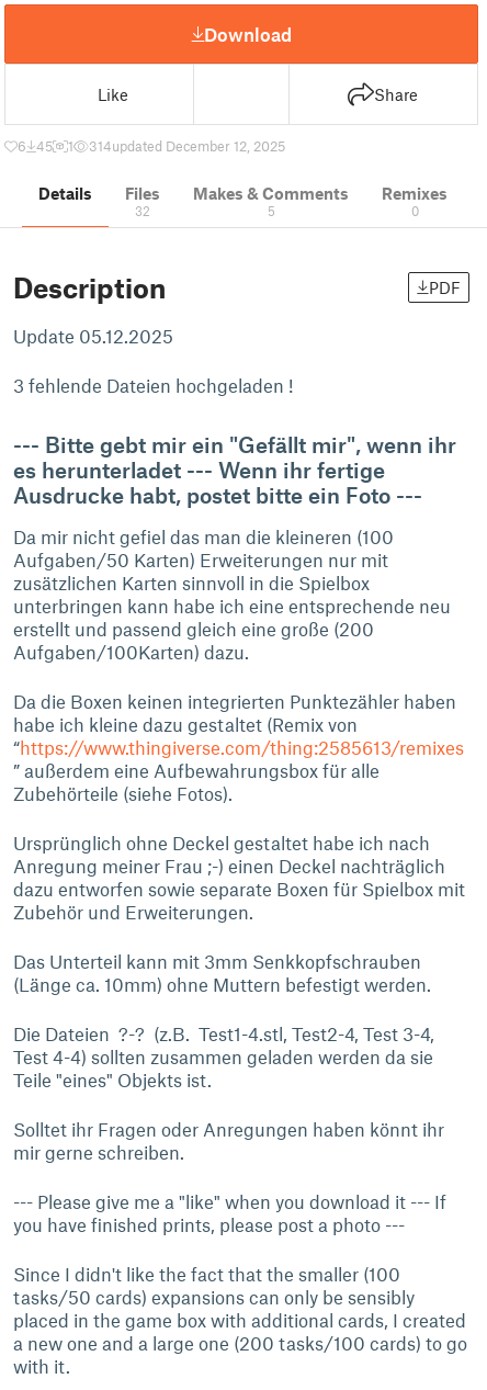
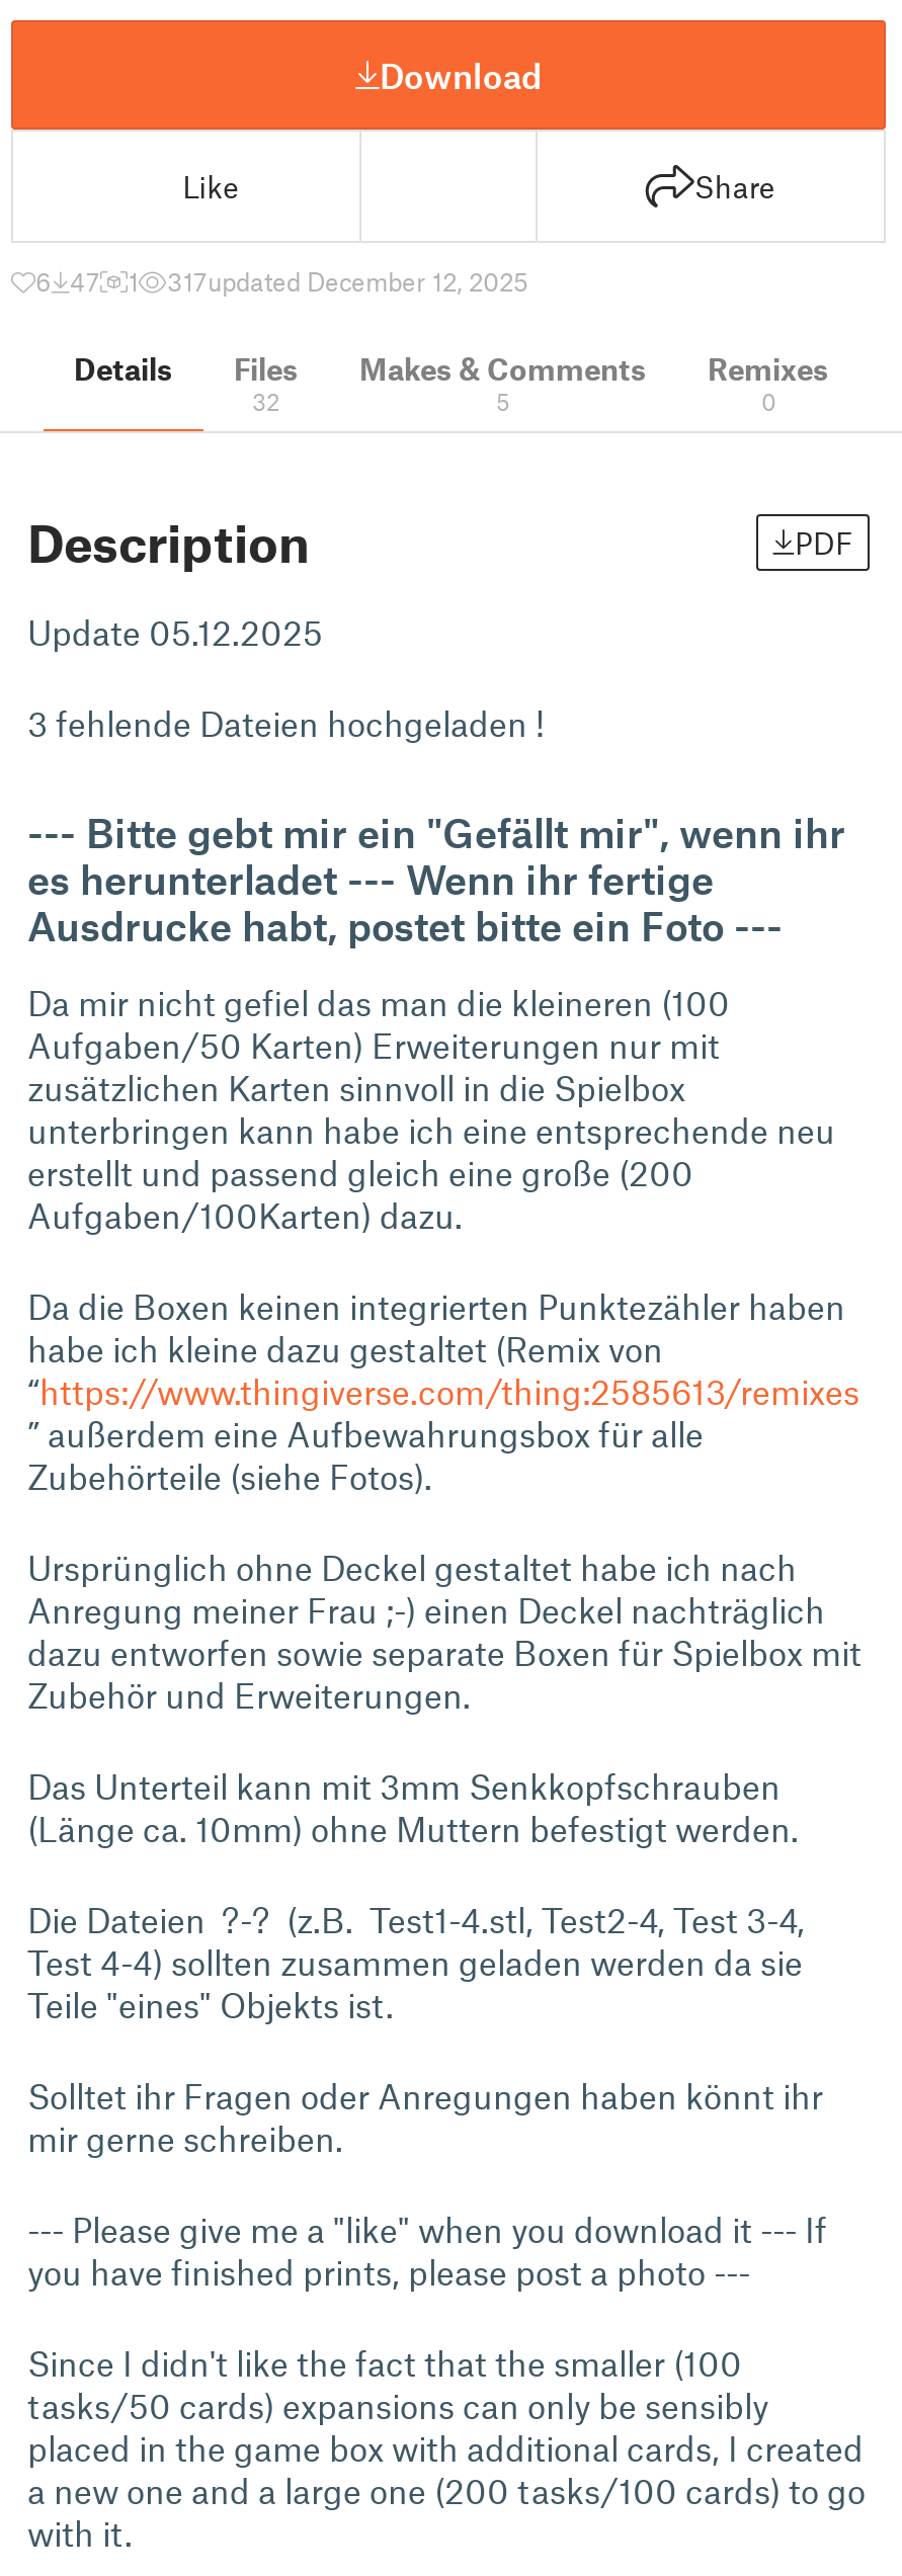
[18,137,53,155] 6 45 -> [35,265,100,298] 6 47
[89,137,285,155] 314updated December 12, 2025 -> [167,265,527,298] 317updated December 12, 2025

